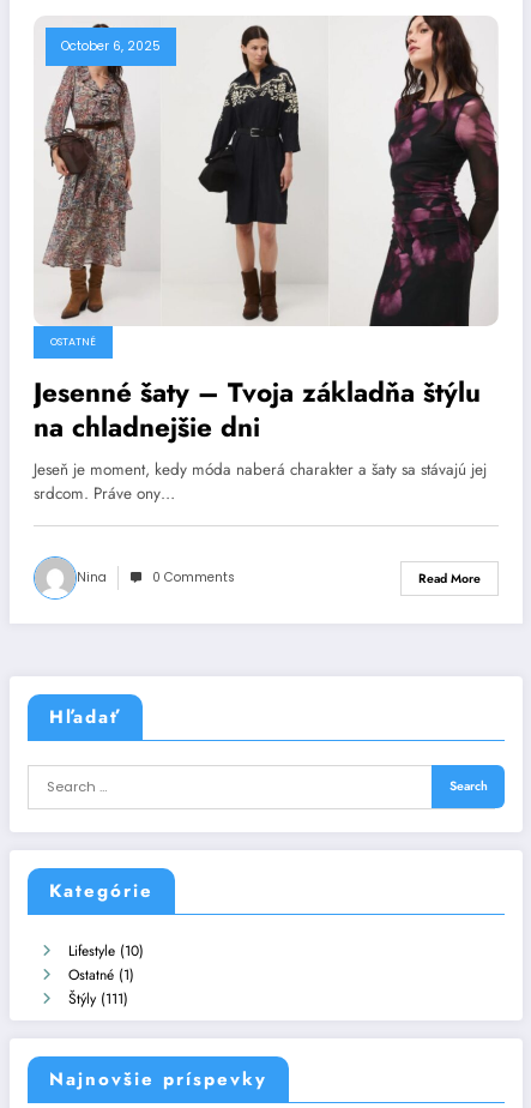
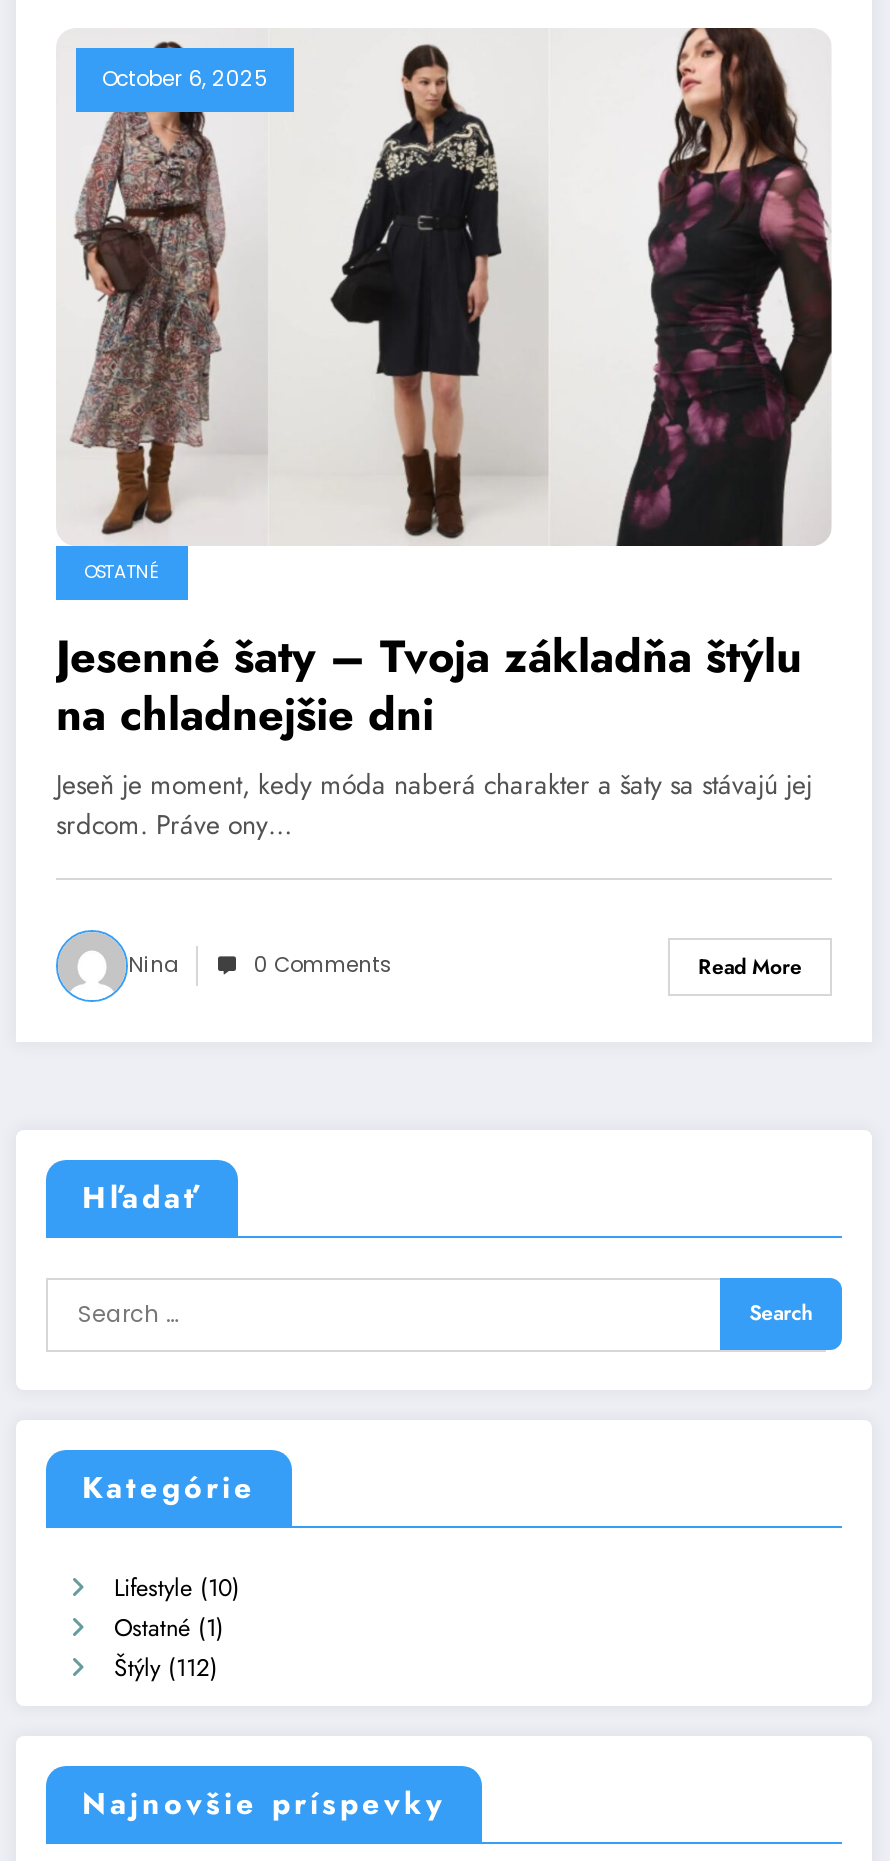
[68,988,128,1009] Štýly (111) -> [114,1650,218,1686] Štýly (112)

